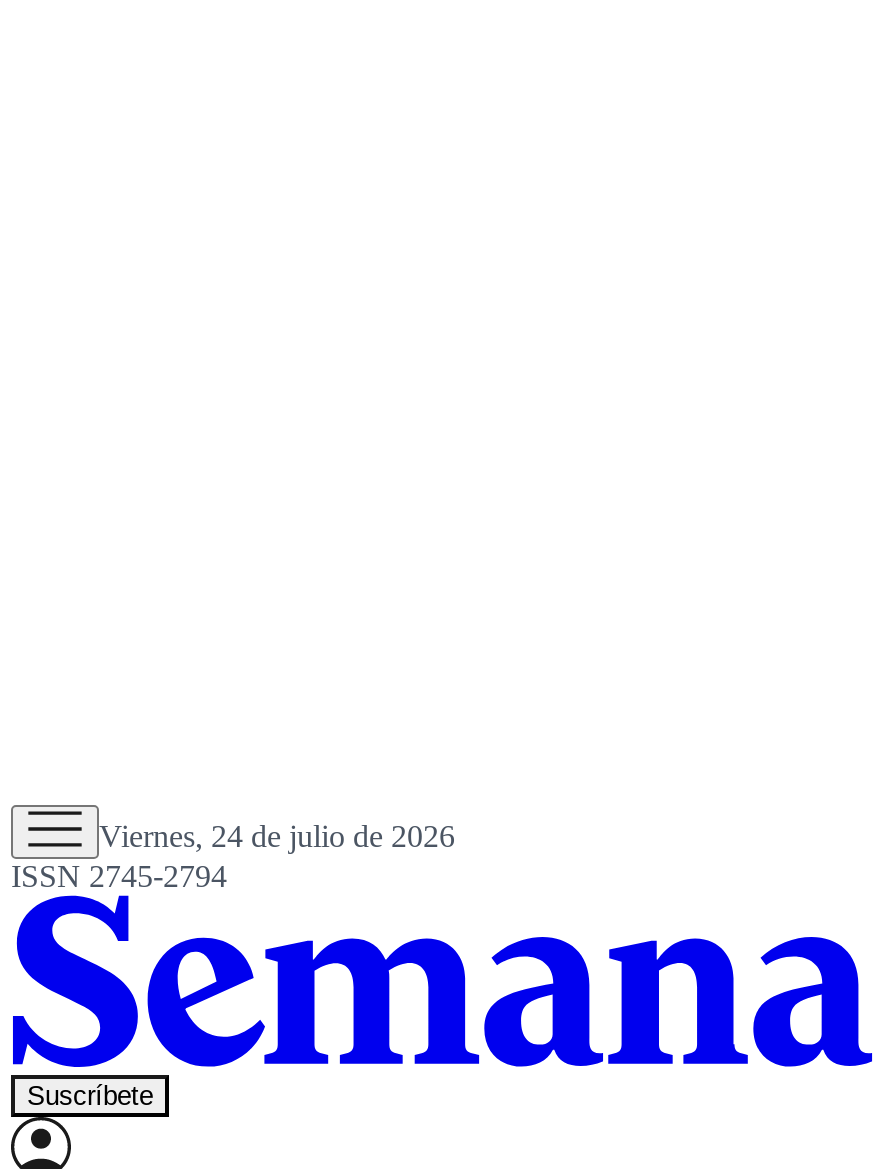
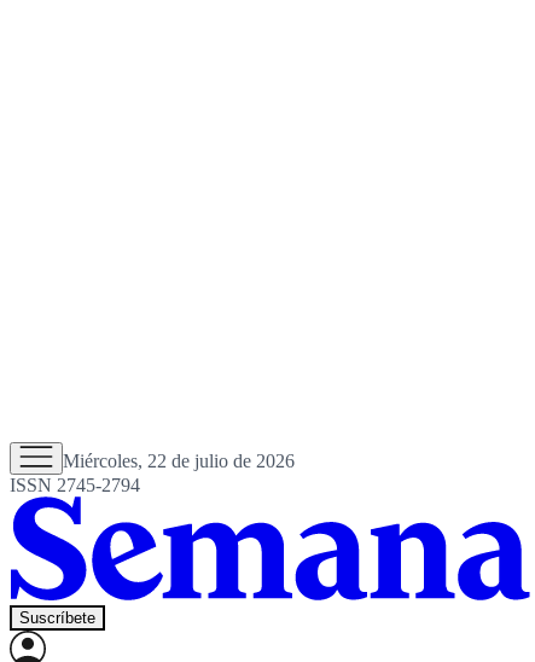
[99,819,455,853] Viernes, 24 de julio de 2026 -> [63,451,295,471] Miércoles, 22 de julio de 2026

